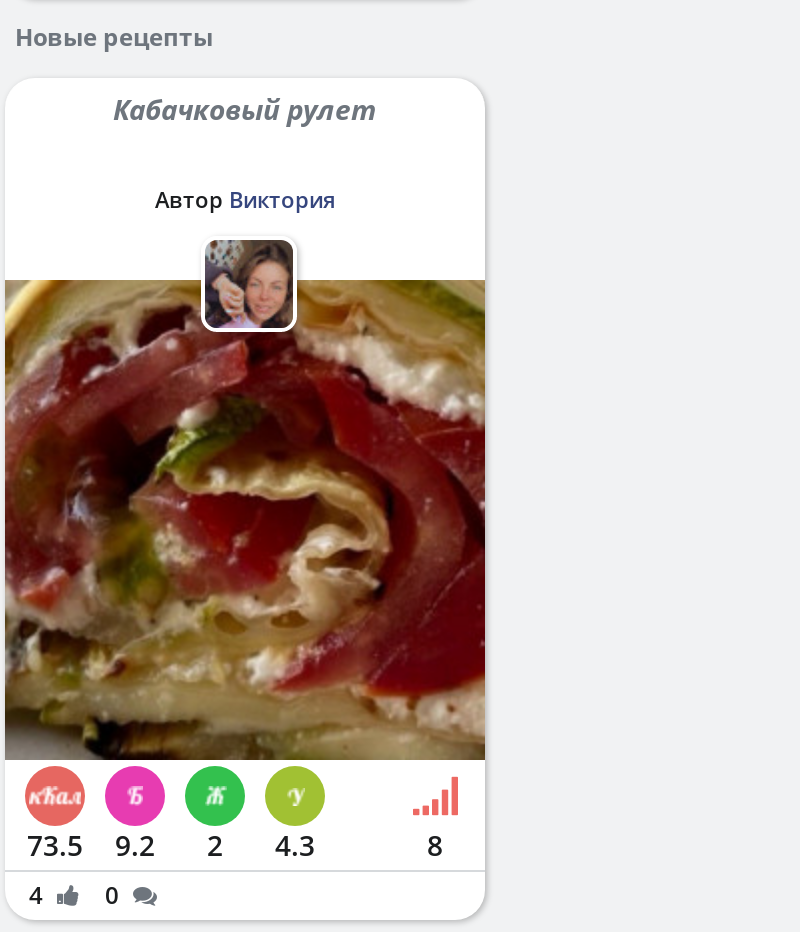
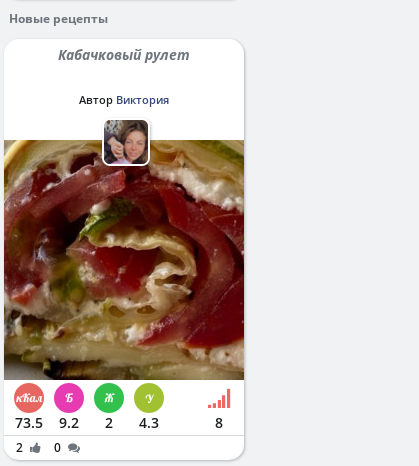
[29,878,119,912] 4 0 -> [16,439,61,456] 2 0

